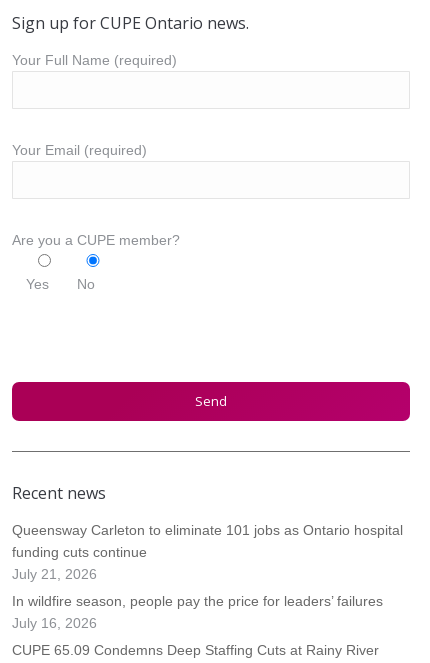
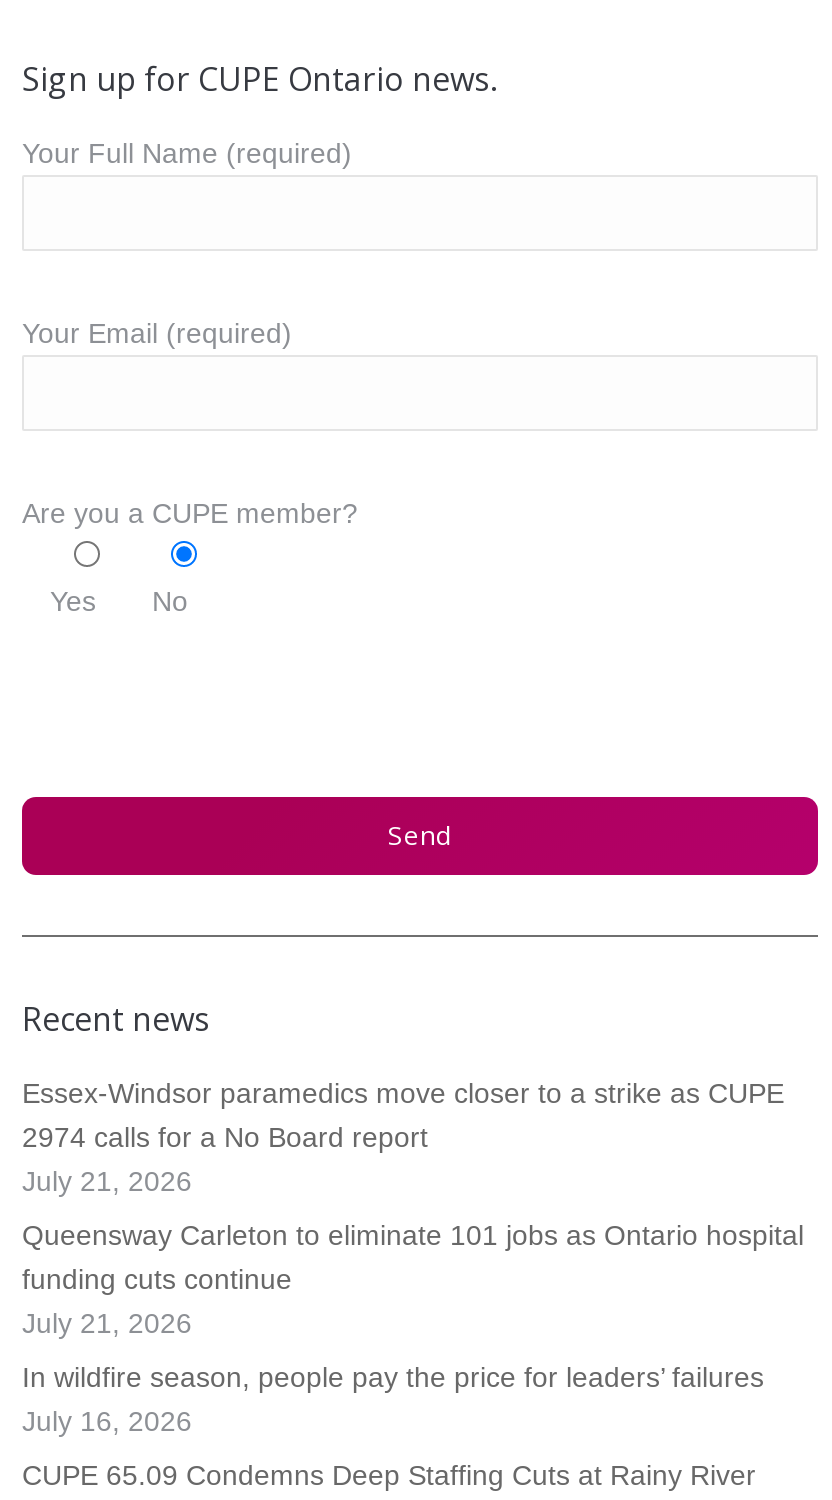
none -> [22,1077,784,1197] Essex-Windsor paramedics move closer to a strike as CUPE | 2974 calls for a No Board report | July 21, 2026

